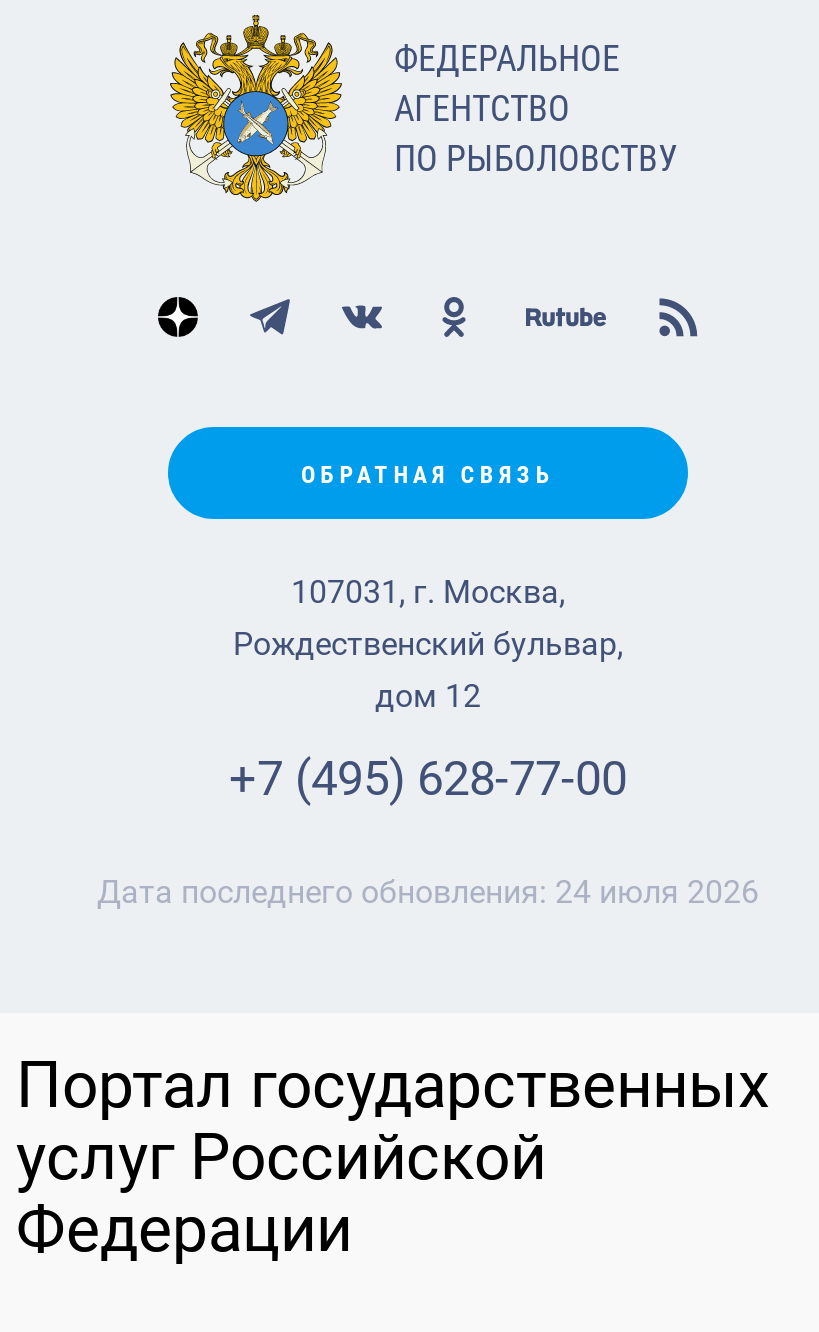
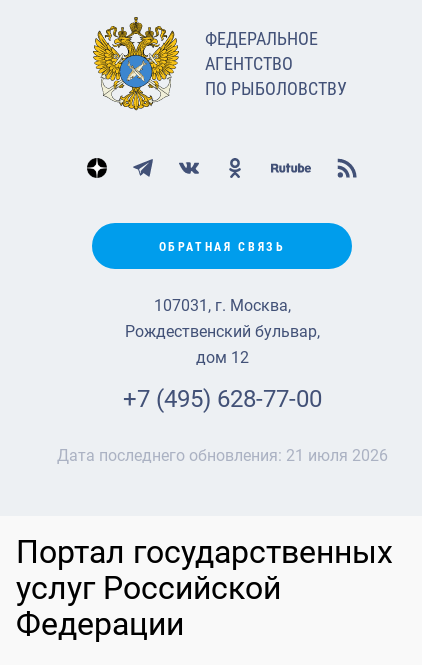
[97,873,759,911] Дата последнего обновления: 24 июля 2026 -> [56,446,387,465] Дата последнего обновления: 21 июля 2026

